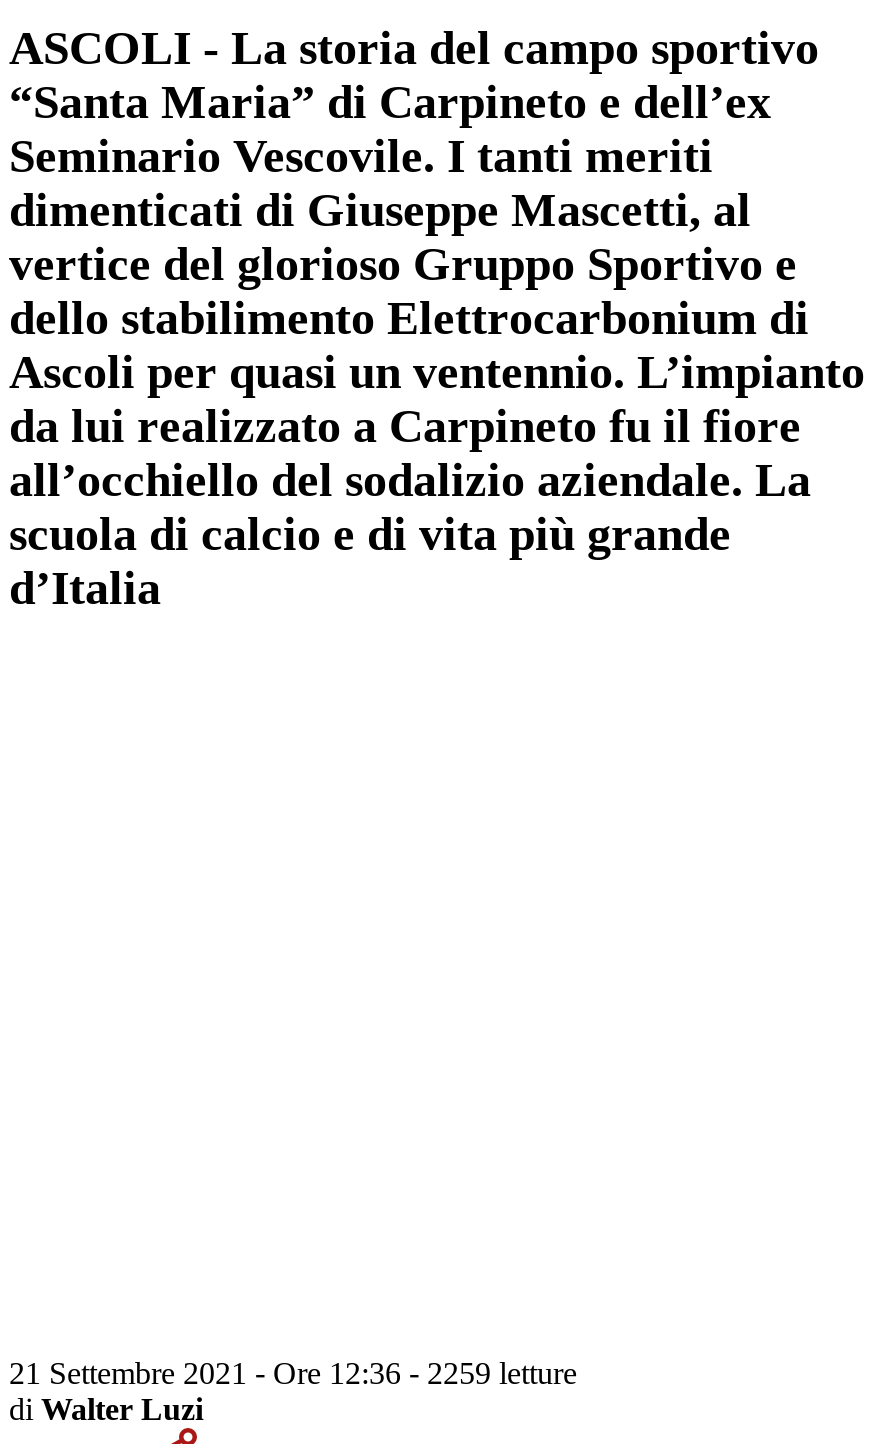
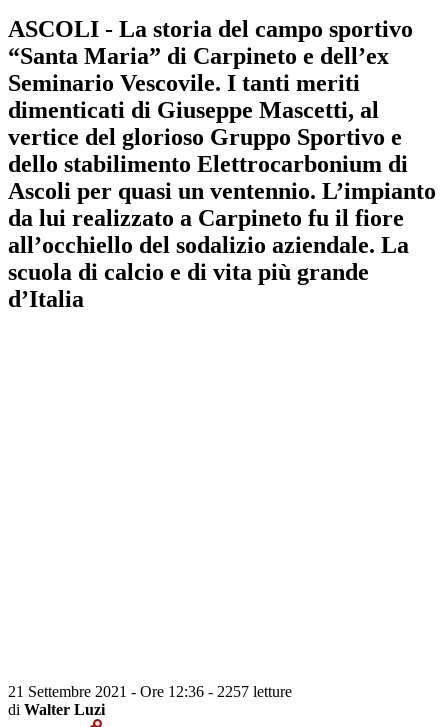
[9,1356,577,1390] 21 Settembre 2021 - Ore 12:36 - 2259 letture -> [8,683,292,700] 21 Settembre 2021 - Ore 12:36 - 2257 letture

